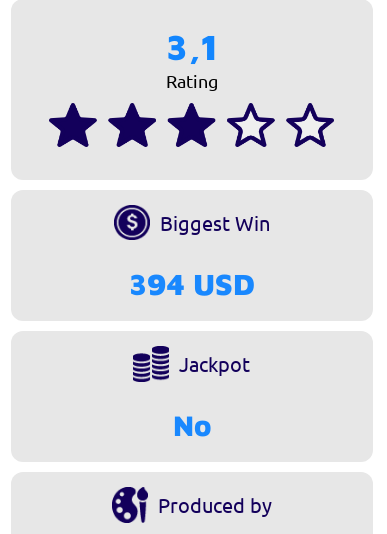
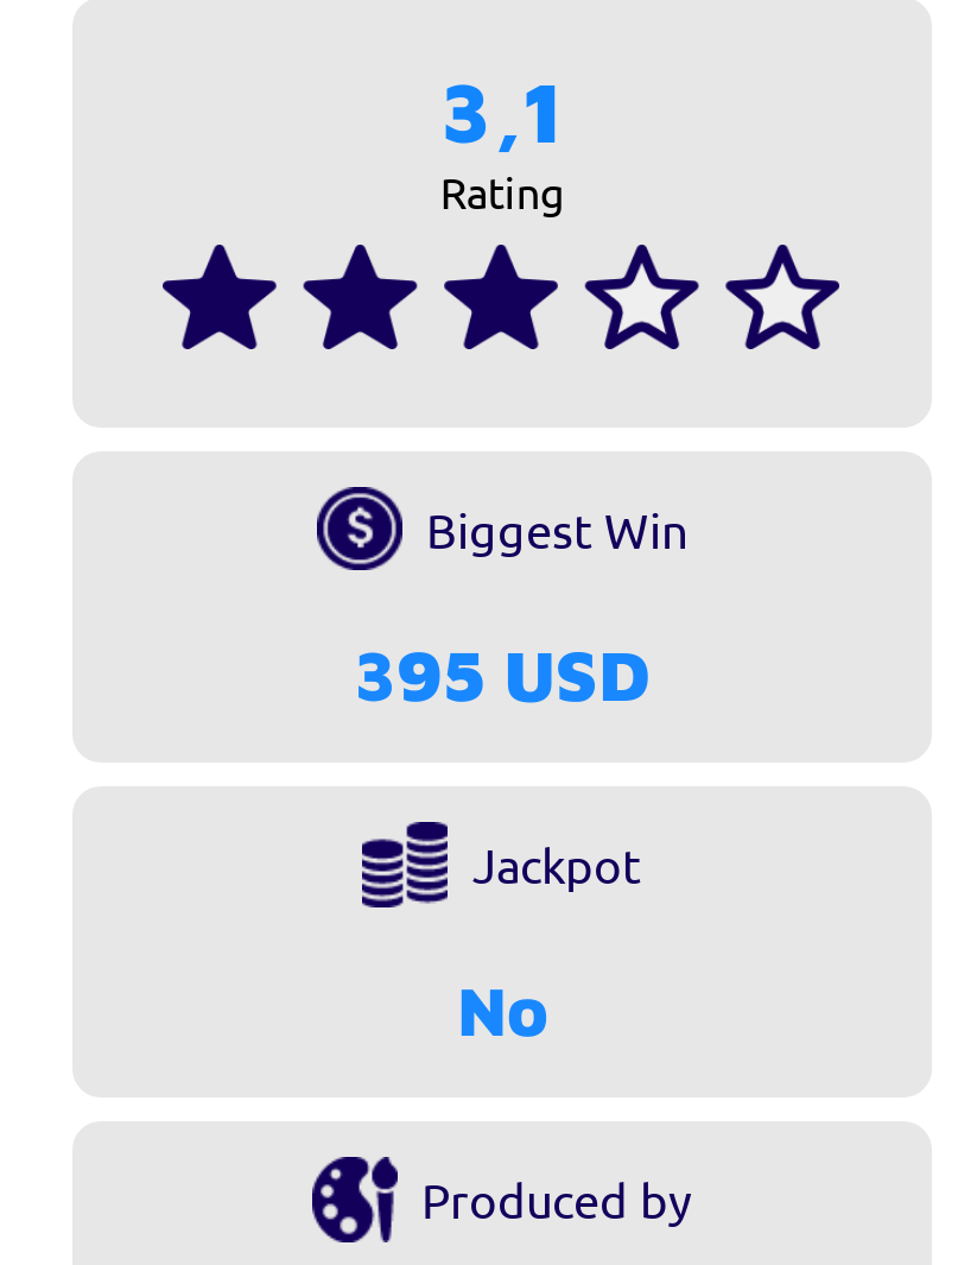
[129,266,255,301] 394 USD -> [354,633,651,716] 395 USD

